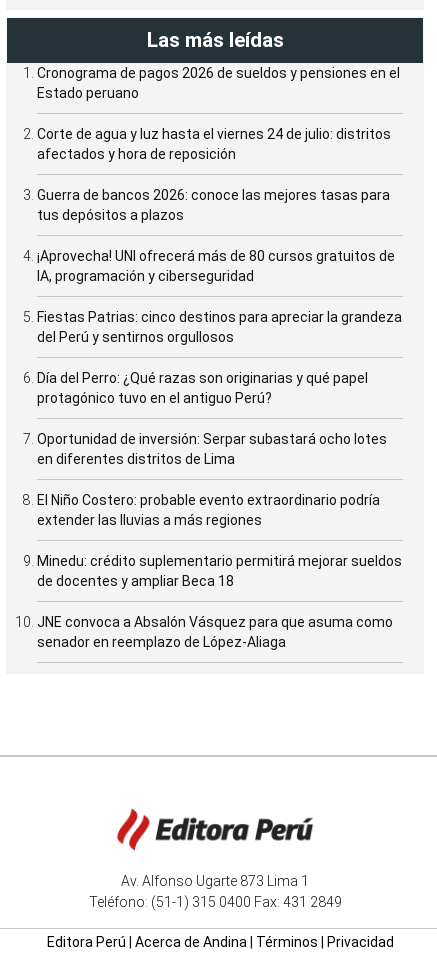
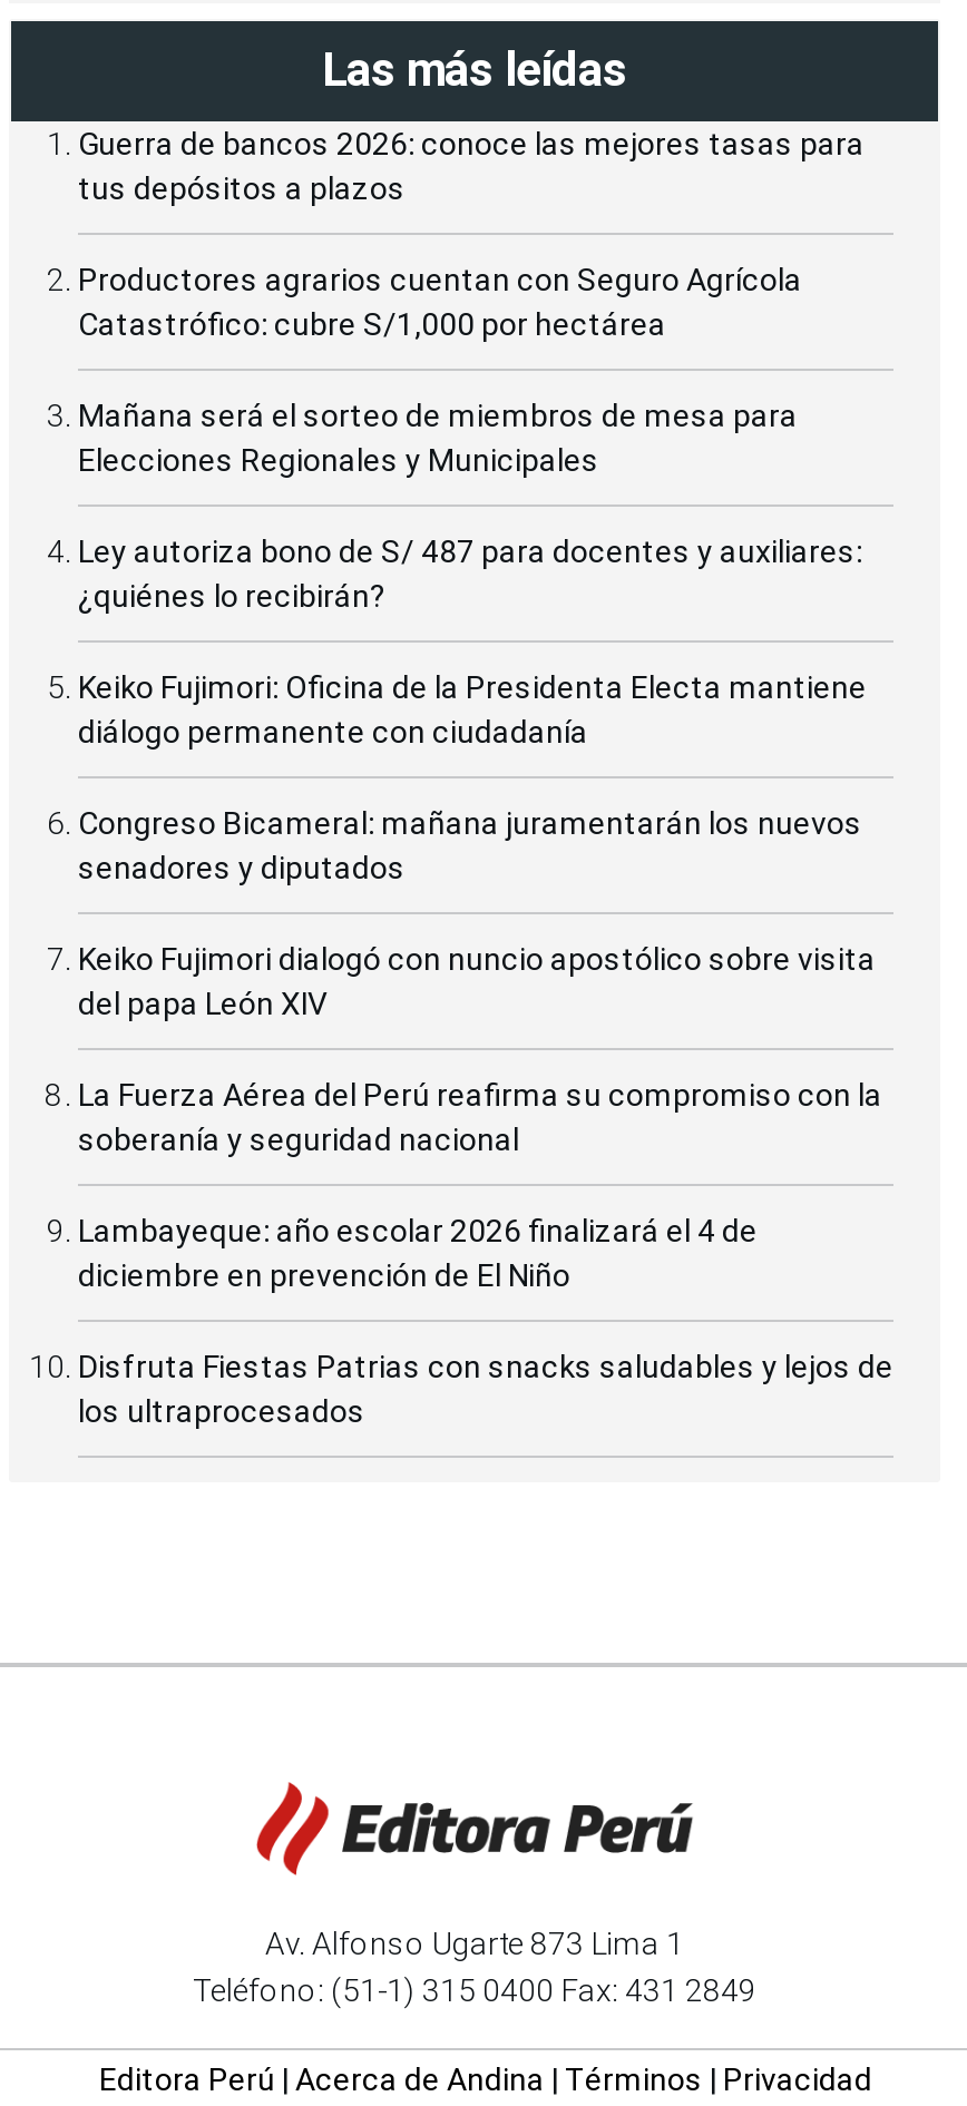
[37,65,400,162] Cronograma de pagos 2026 de sueldos y pensiones en el | Estado peruano | Corte de agua y luz hasta el viernes 24 de julio: distritos | afectados y hora de reposición -> none
moved [37,187,390,223] -> [78,125,865,206]: Guerra de bancos 2026: conoce las mejores tasas para | tus depósitos a plazos
[37,248,402,650] ¡Aprovecha! UNI ofrecerá más de 80 cursos gratuitos de | IA, programación y ciberseguridad | Fiestas Patrias: cinco destinos para apreciar la grandeza | del Perú y sentirnos orgullosos | Día del Perro: ¿Qué razas son originarias y qué papel | protagónico tuvo en el antiguo Perú? | Oportunidad de inversión: Serpar subastará ocho lotes | en diferentes distritos de Lima | El Niño Costero: probable evento extraordinario podría | extender las lluvias a más regiones | Minedu: crédito suplementario permitirá mejorar sueldos | de docentes y ampliar Beca 18 | JNE convoca a Absalón Vásquez para que asuma como | senador en reemplazo de López-Aliaga -> [78,261,893,1428] Productores agrarios cuentan con Seguro Agrícola | Catastrófico: cubre S/1,000 por hectárea | Mañana será el sorteo de miembros de mesa para | Elecciones Regionales y Municipales | Ley autoriza bono de S/ 487 para docentes y auxiliares: | ¿quiénes lo recibirán? | Keiko Fujimori: Oficina de la Presidenta Electa mantiene | diálogo permanente con ciudadanía | Congreso Bicameral: mañana juramentarán los nuevos | senadores y diputados | Keiko Fujimori dialogó con nuncio apostólico sobre visita | del papa León XIV | La Fuerza Aérea del Perú reafirma su compromiso con la | soberanía y seguridad nacional | Lambayeque: año escolar 2026 finalizará el 4 de | diciembre en prevención de El Niño | Disfruta Fiestas Patrias con snacks saludables y lejos de | los ultraprocesados

